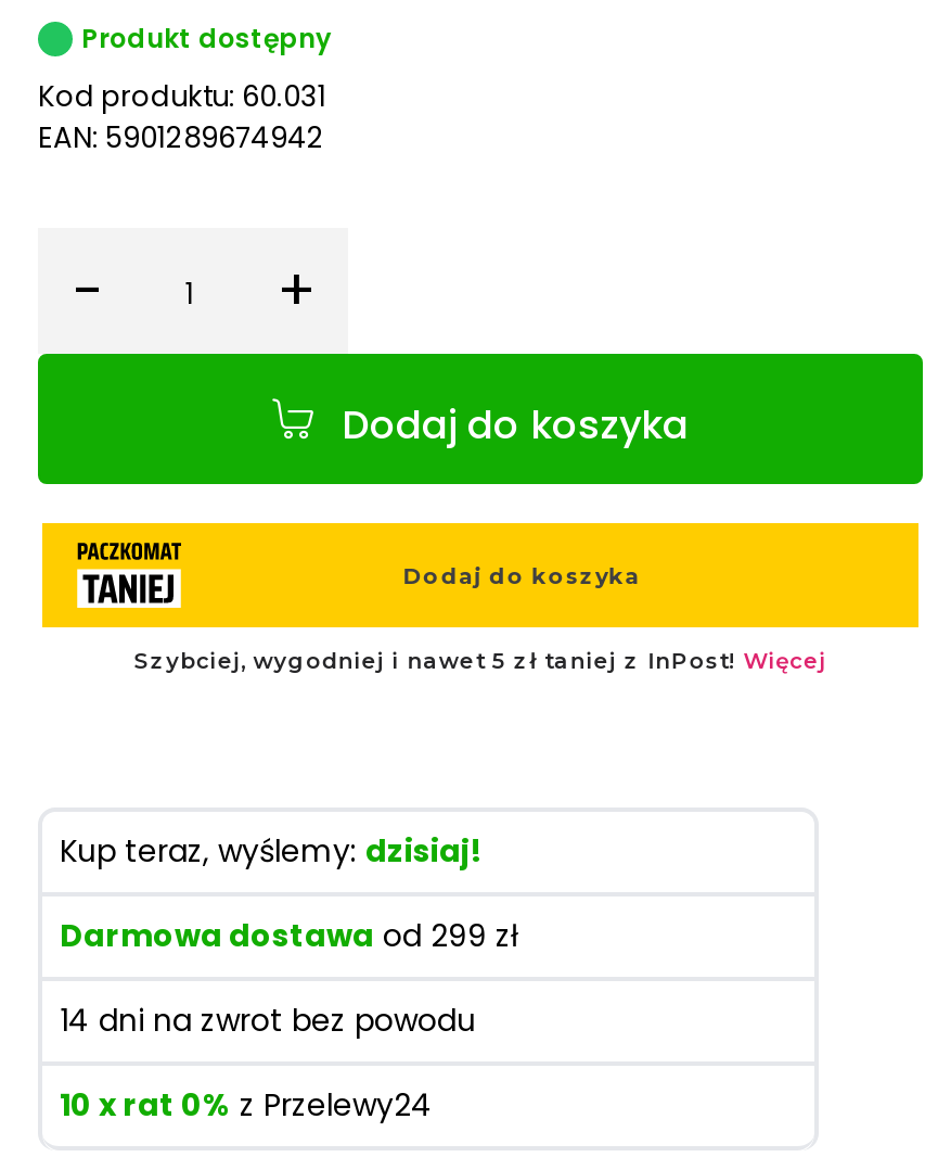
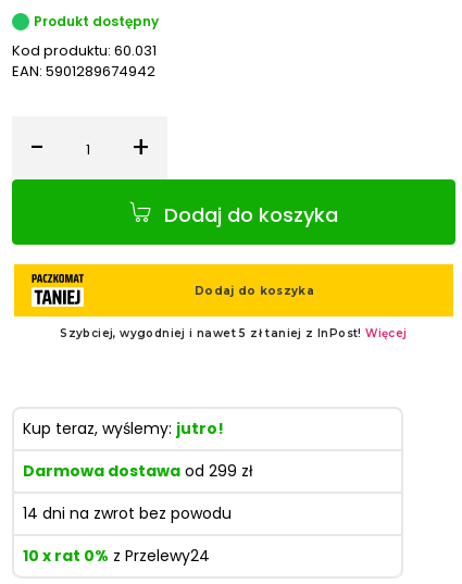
[60,829,483,873] Kup teraz, wyślemy: dzisiaj! -> [23,418,224,439] Kup teraz, wyślemy: jutro!

